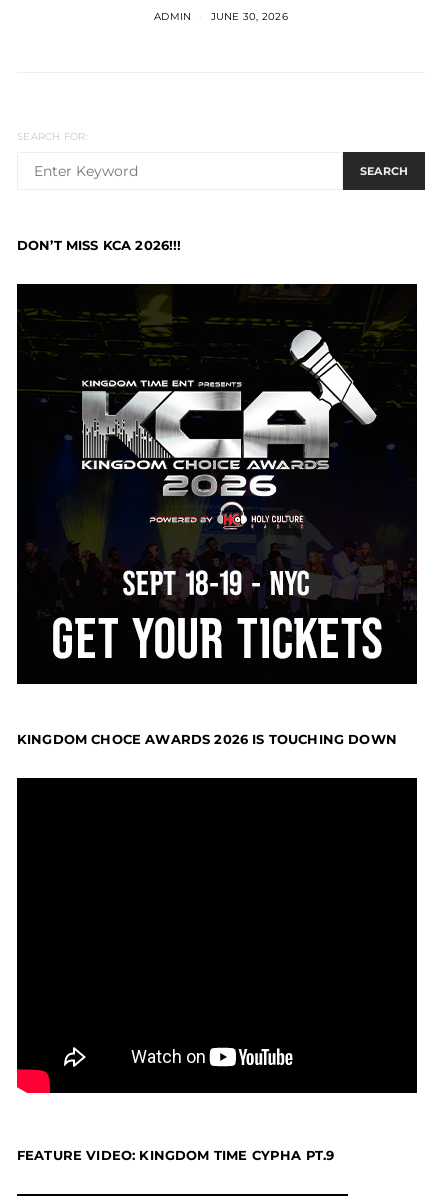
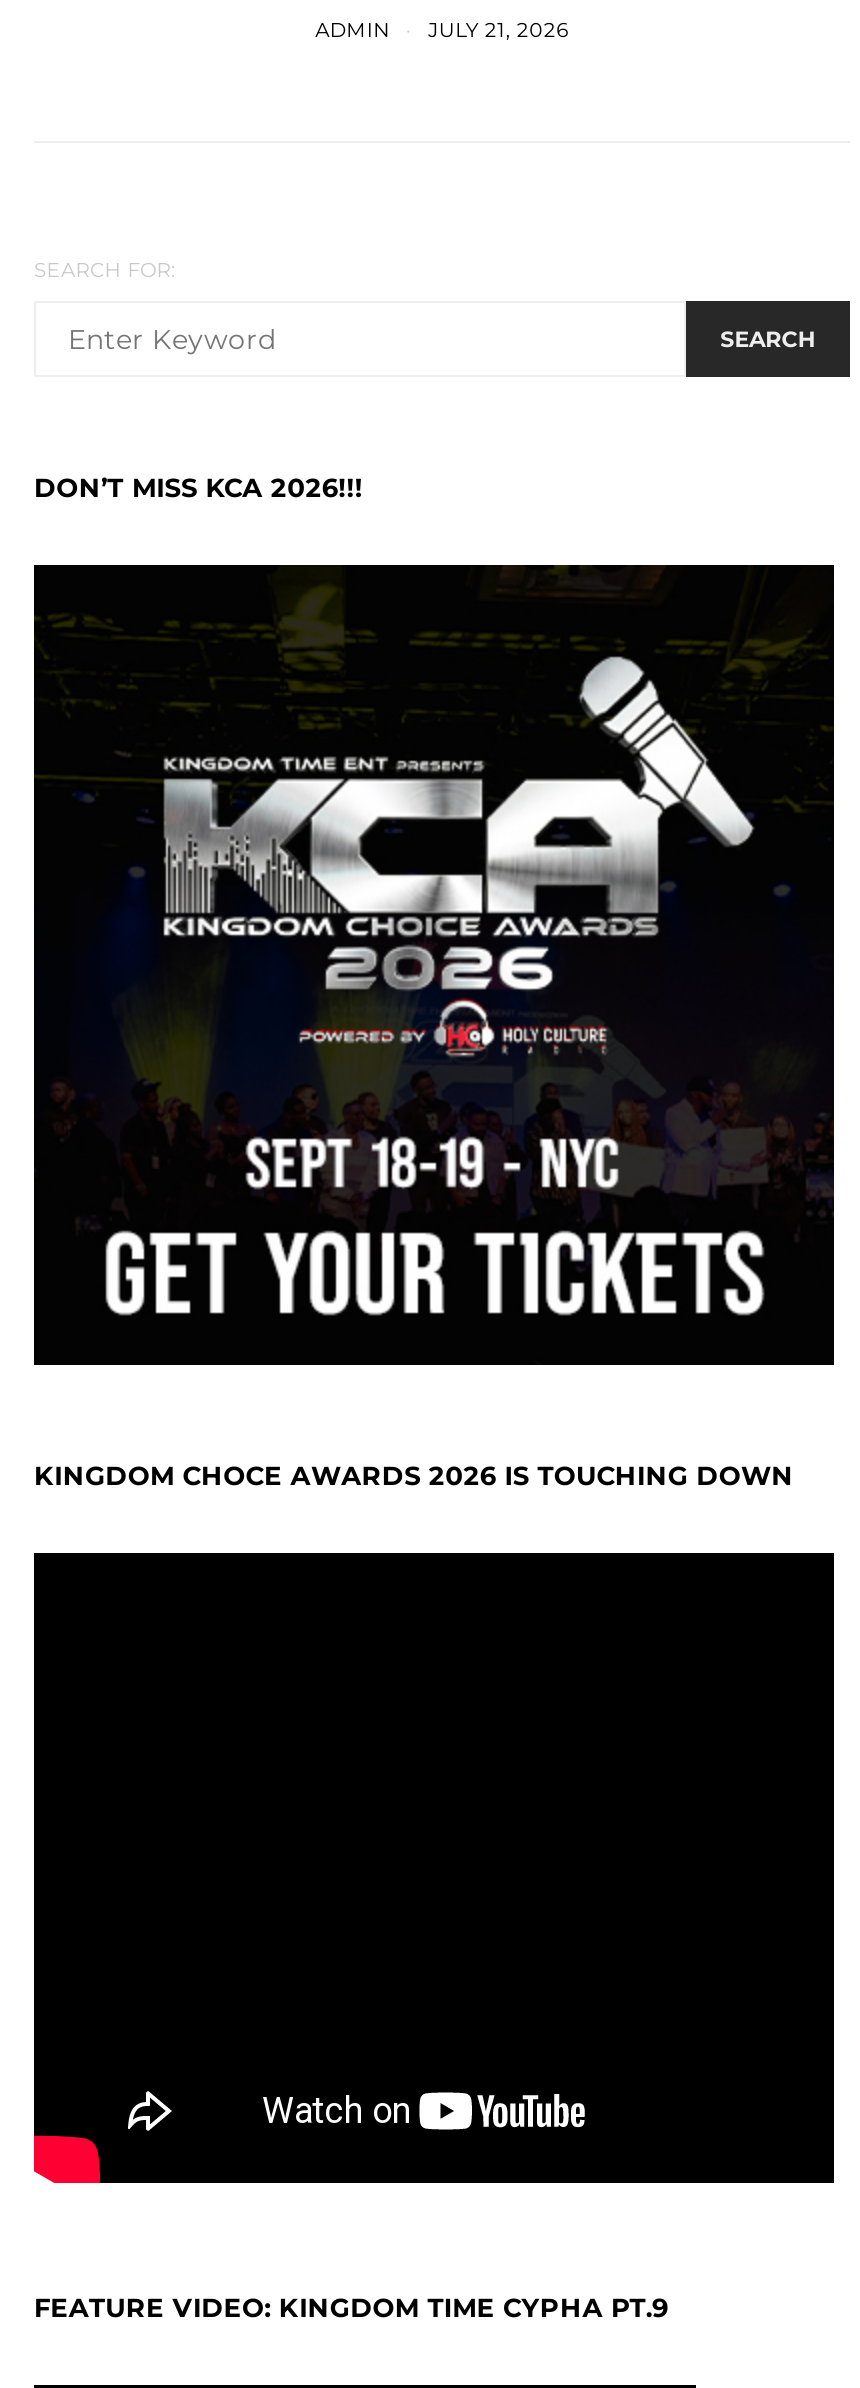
[154,10,288,23] ADMIN JUNE 30, 2026 -> [315,16,569,42] ADMIN JULY 21, 2026

